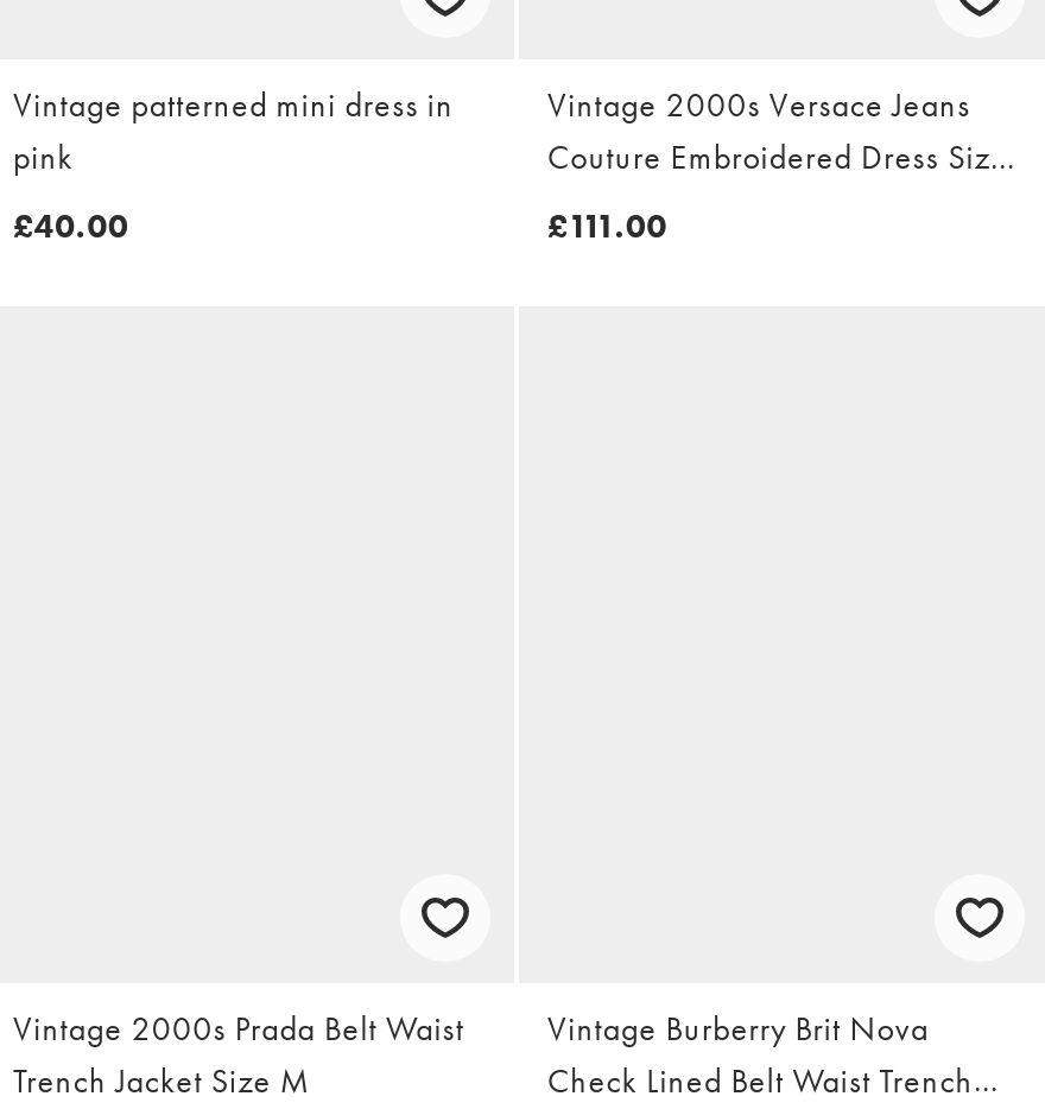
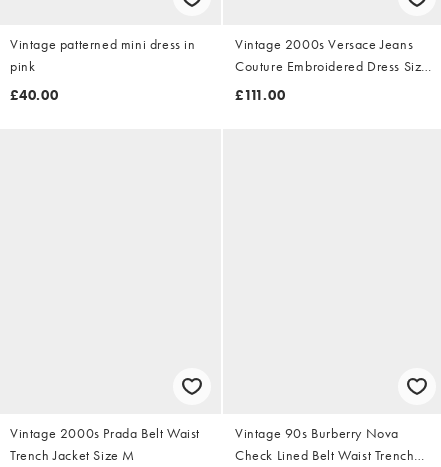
[547,1006,929,1049] Vintage Burberry Brit Nova -> [235,424,399,442] Vintage 90s Burberry Nova

